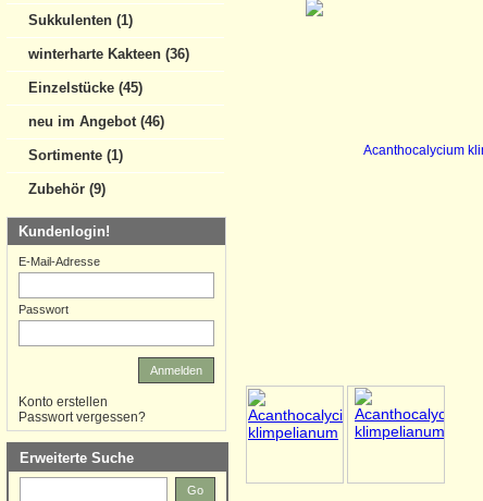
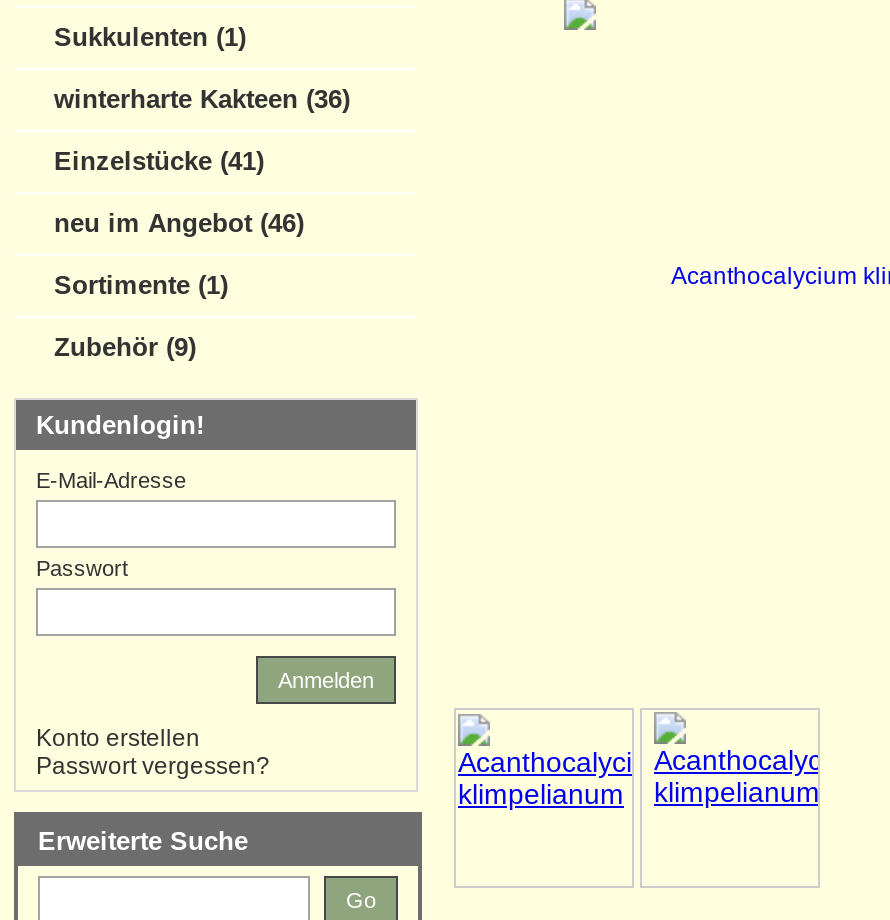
[28,80,143,96] Einzelstücke (45) -> [54,146,264,176] Einzelstücke (41)

